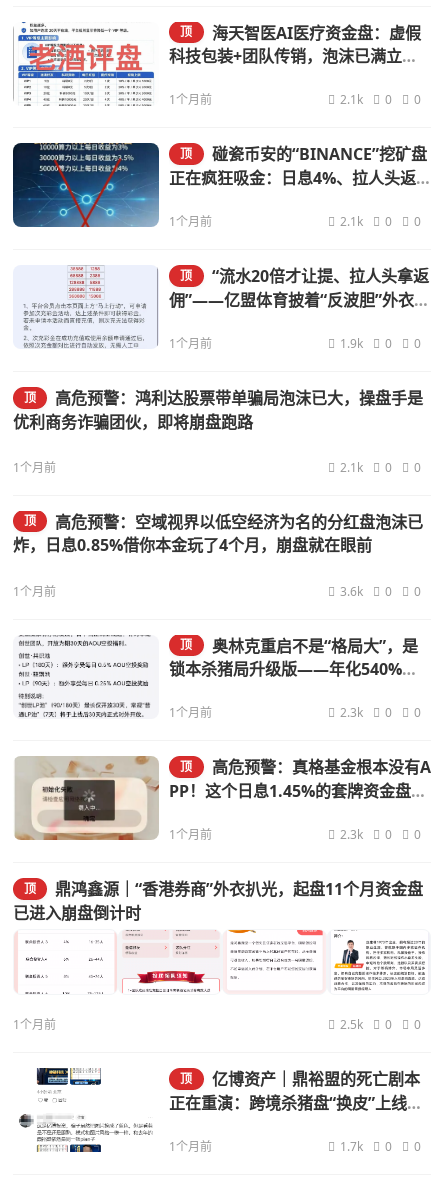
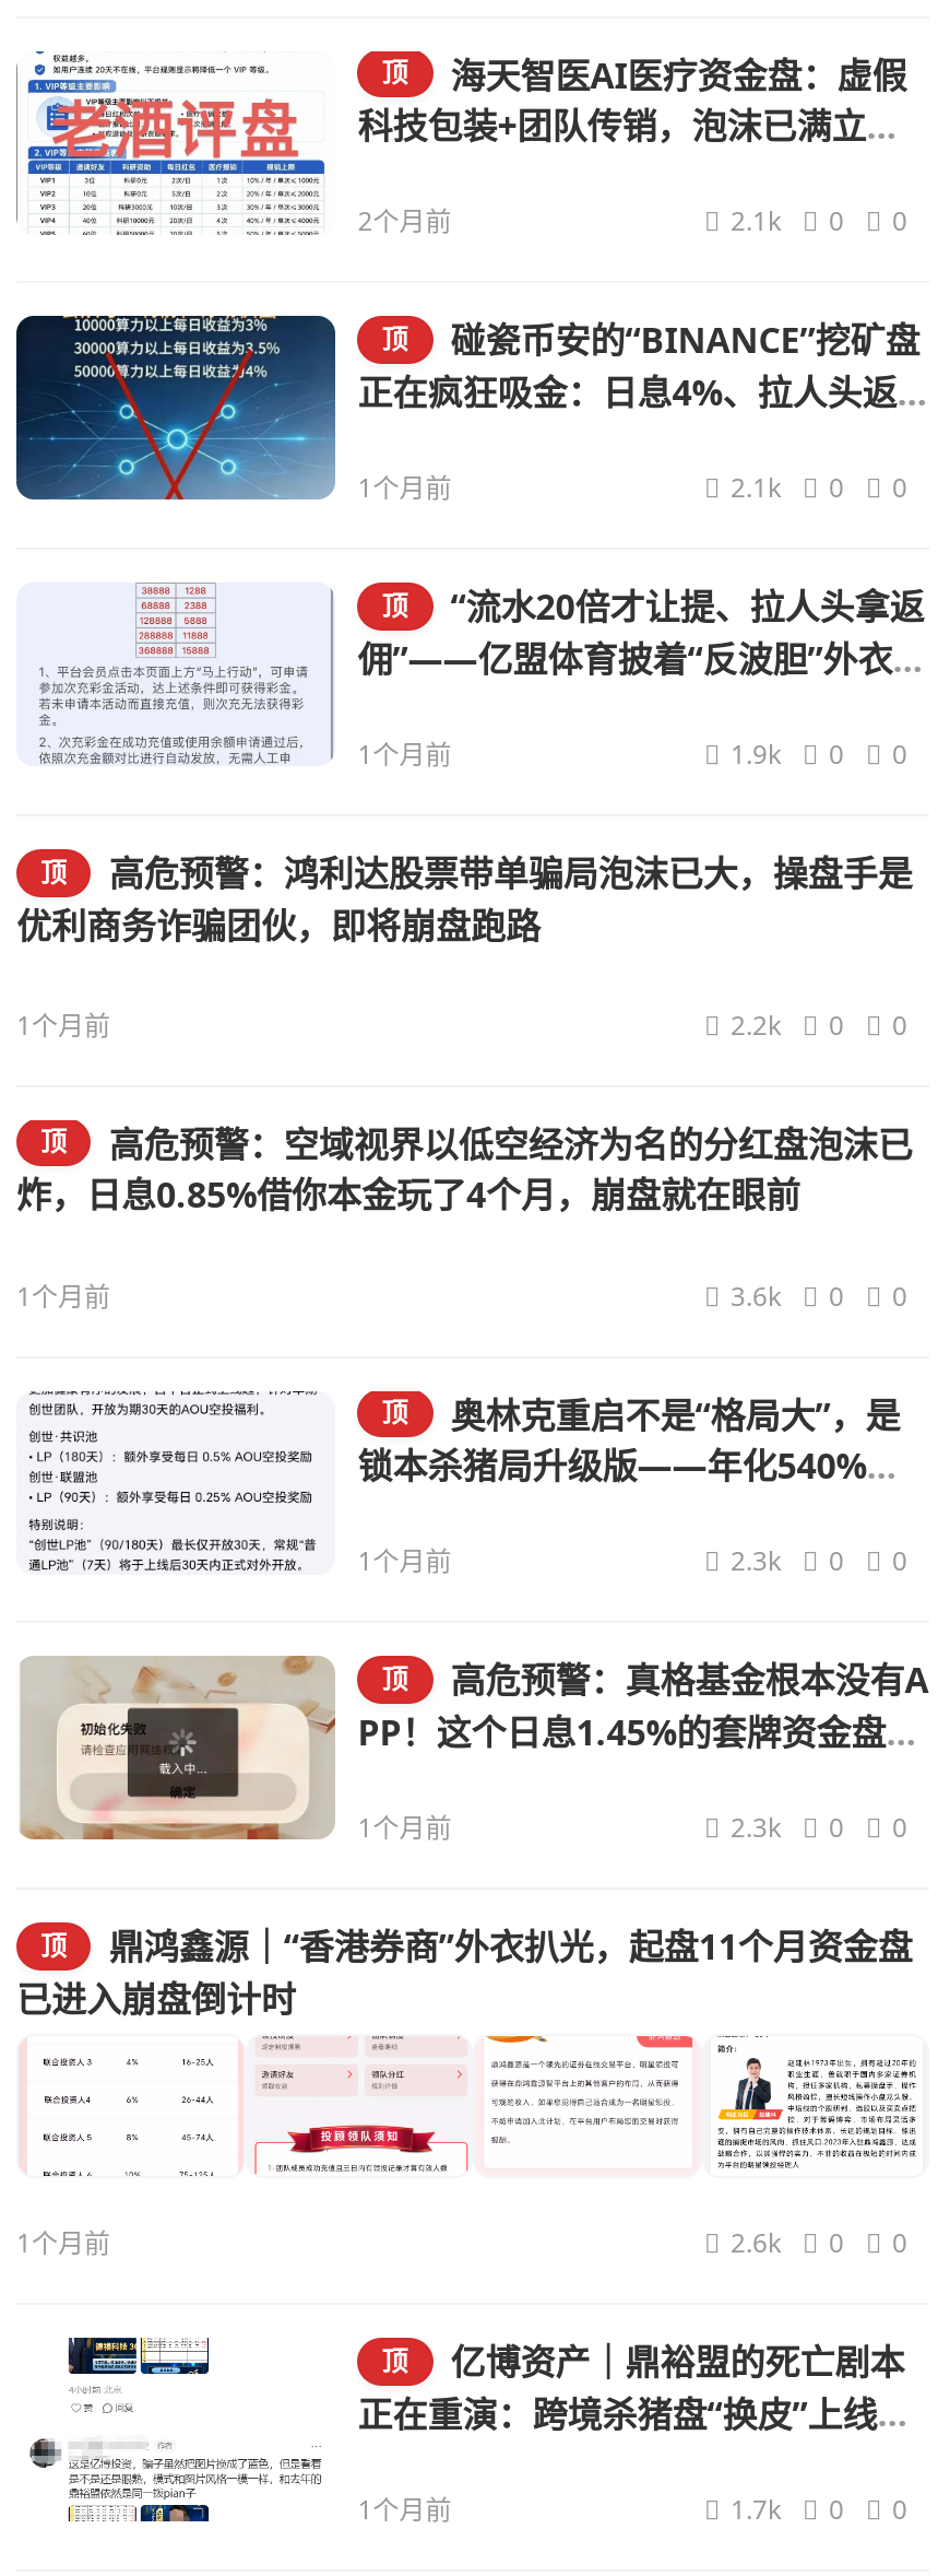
[169,91,212,108] 1个月前 -> [358,203,452,240] 2个月前
[340,459,421,476] 2.1k 0 0 -> [731,1006,907,1043] 2.2k 0 0
[340,1016,421,1033] 2.5k 0 0 -> [731,2224,907,2261] 2.6k 0 0

